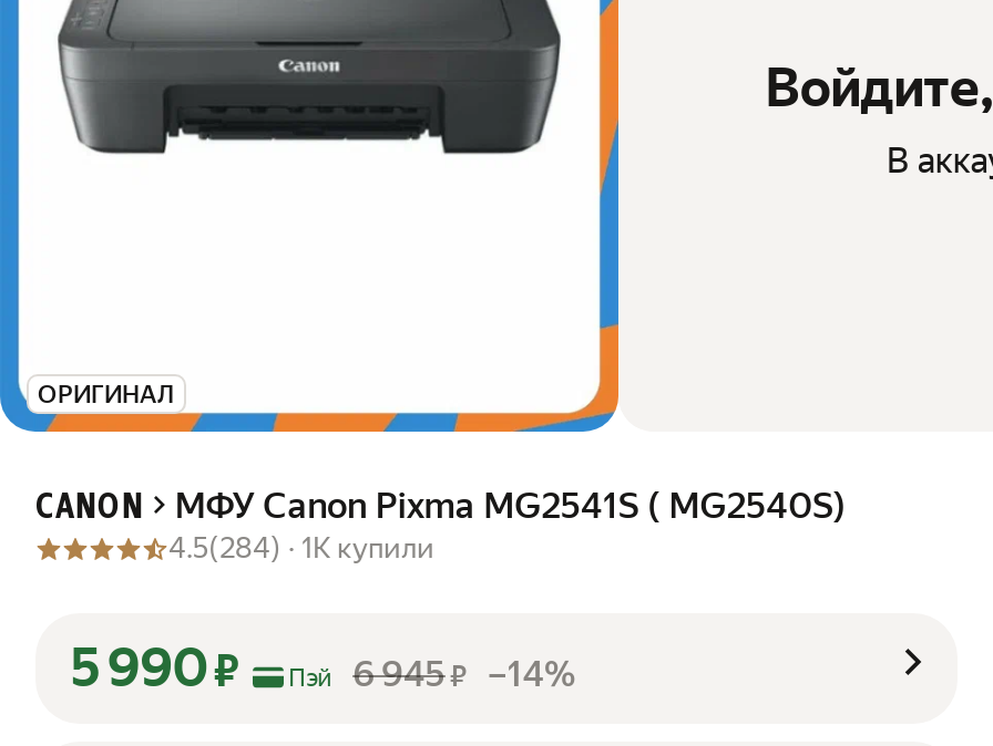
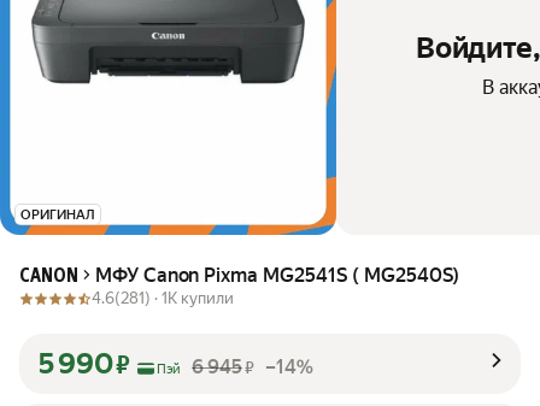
[168,531,434,565] 4.5(284) · 1K купили -> [92,289,234,307] 4.6(281) · 1K купили

